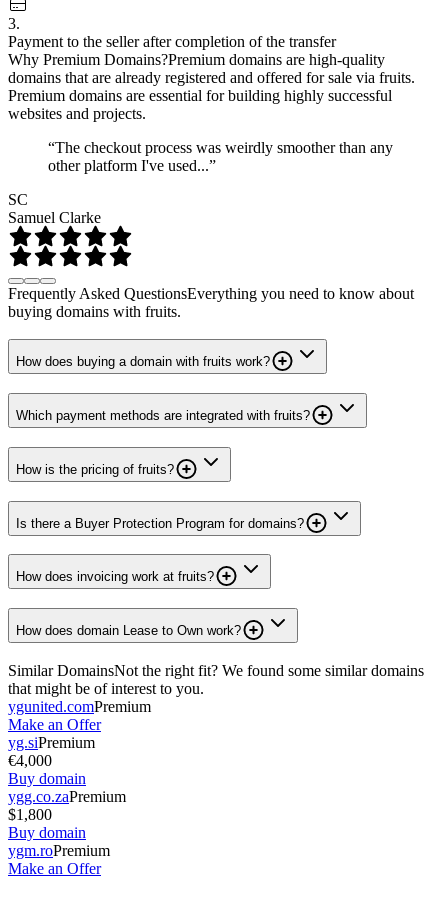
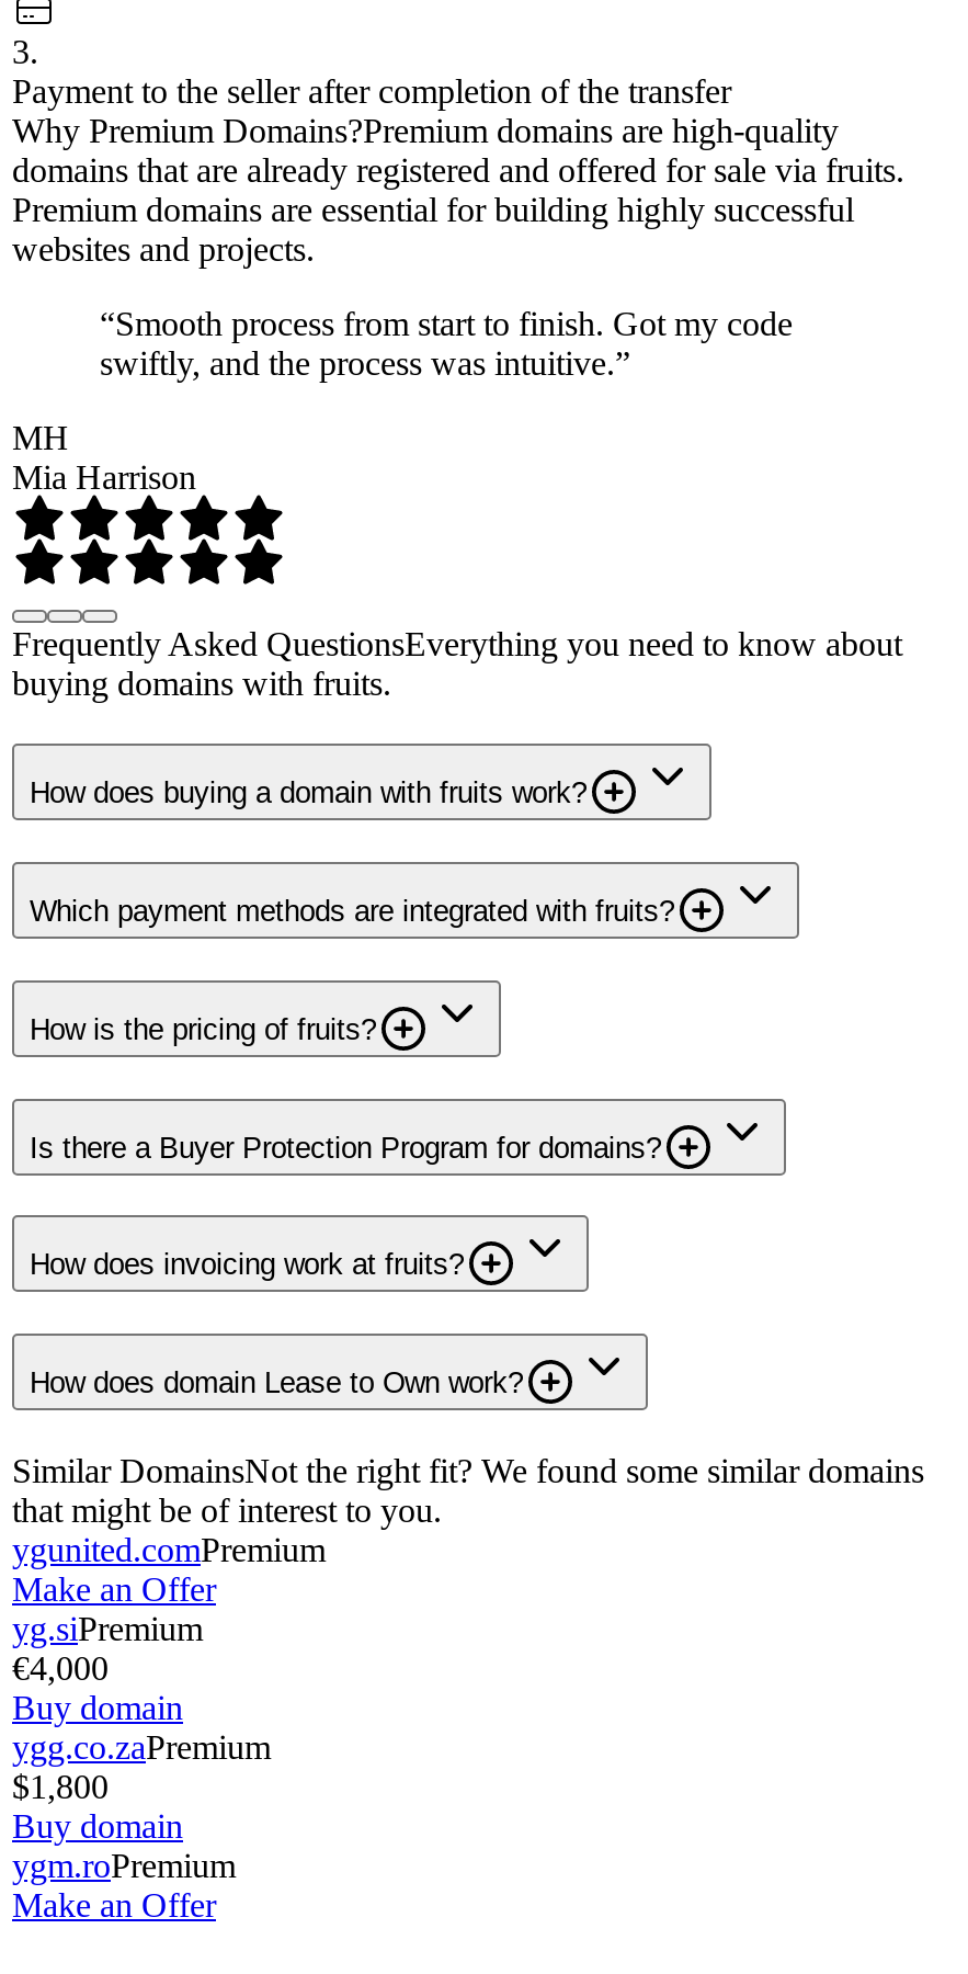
[48,139,393,174] “The checkout process was weirdly smoother than any | other platform I've used...” -> [100,304,793,381] “Smooth process from start to finish. Got my code | swiftly, and the process was intuitive.”
[8,191,101,226] SC | Samuel Clarke -> [12,418,196,495] MH | Mia Harrison

